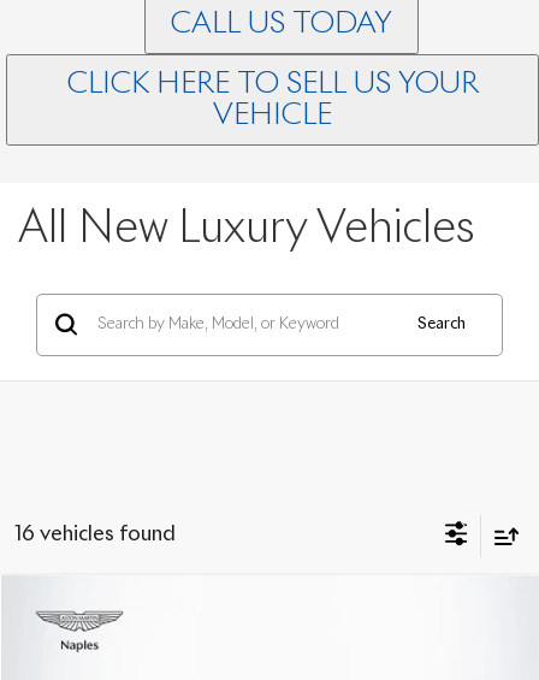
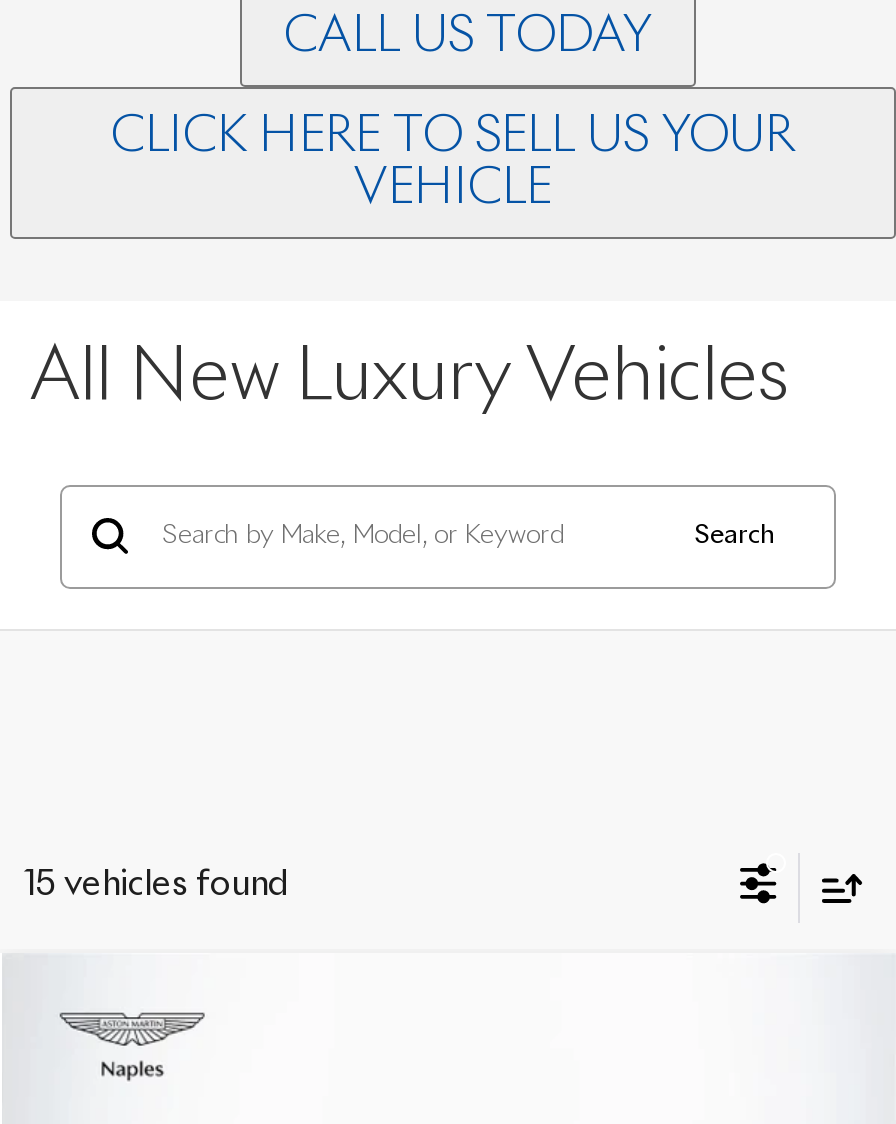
[14,525,176,545] 16 vehicles found -> [24,869,290,903] 15 vehicles found

